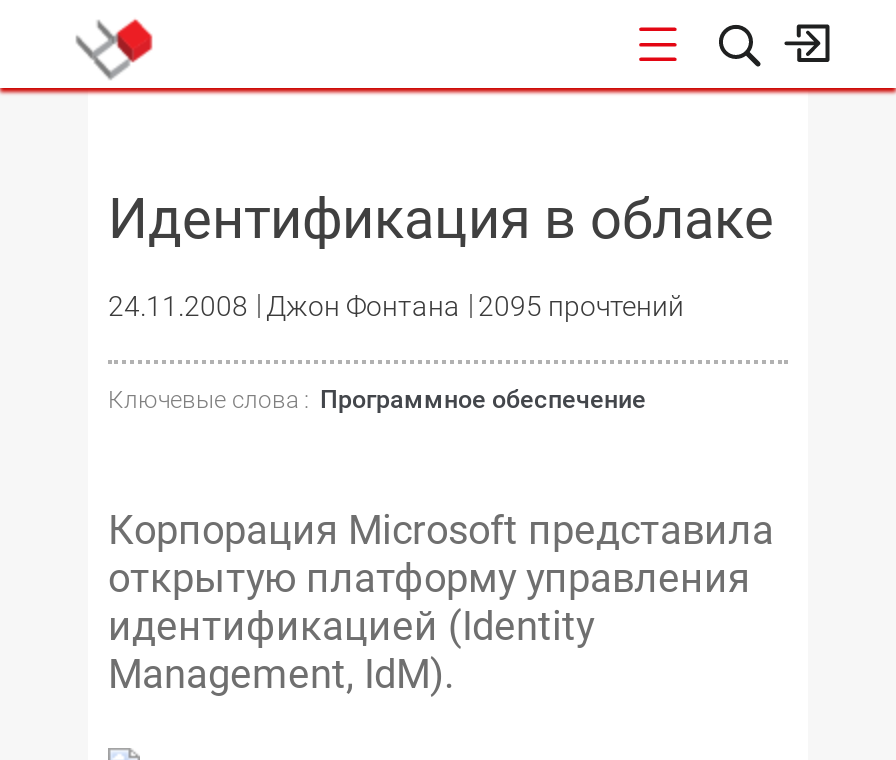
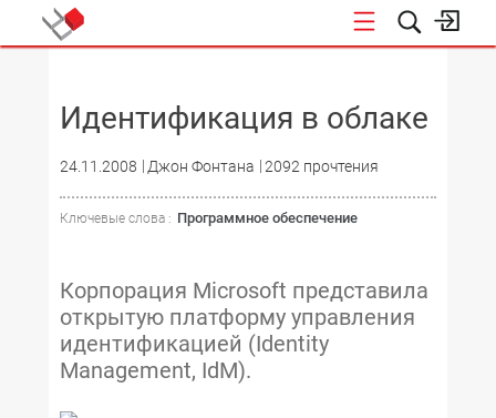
[108,290,684,322] 24.11.2008 Джон Фонтана 2095 прочтений -> [60,157,379,175] 24.11.2008 Джон Фонтана 2092 прочтения

